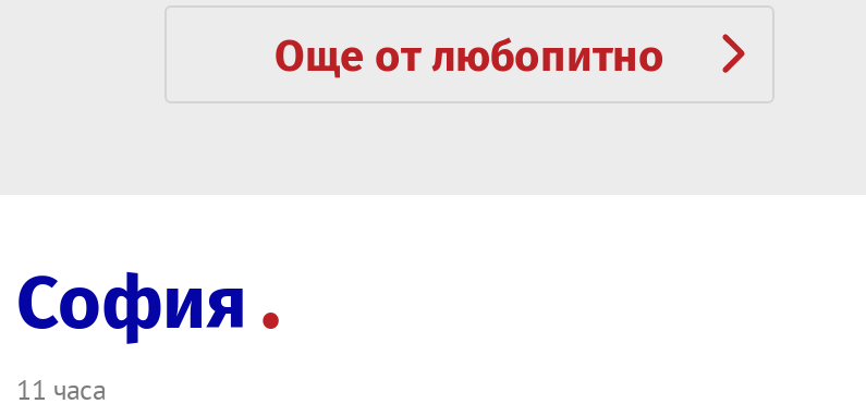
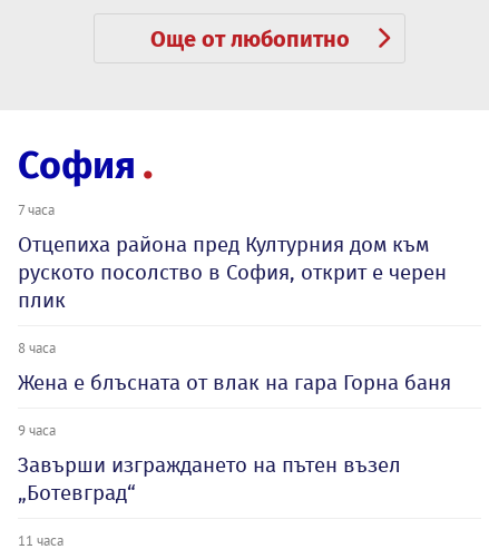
none -> [18,200,451,506] 7 часа | Отцепиха района пред Културния дом към | руското посолство в София, открит е черен | плик | 8 часа | Жена е блъсната от влак на гара Горна баня | 9 часа | Завърши изграждането на пътен възел | „Ботевград“

